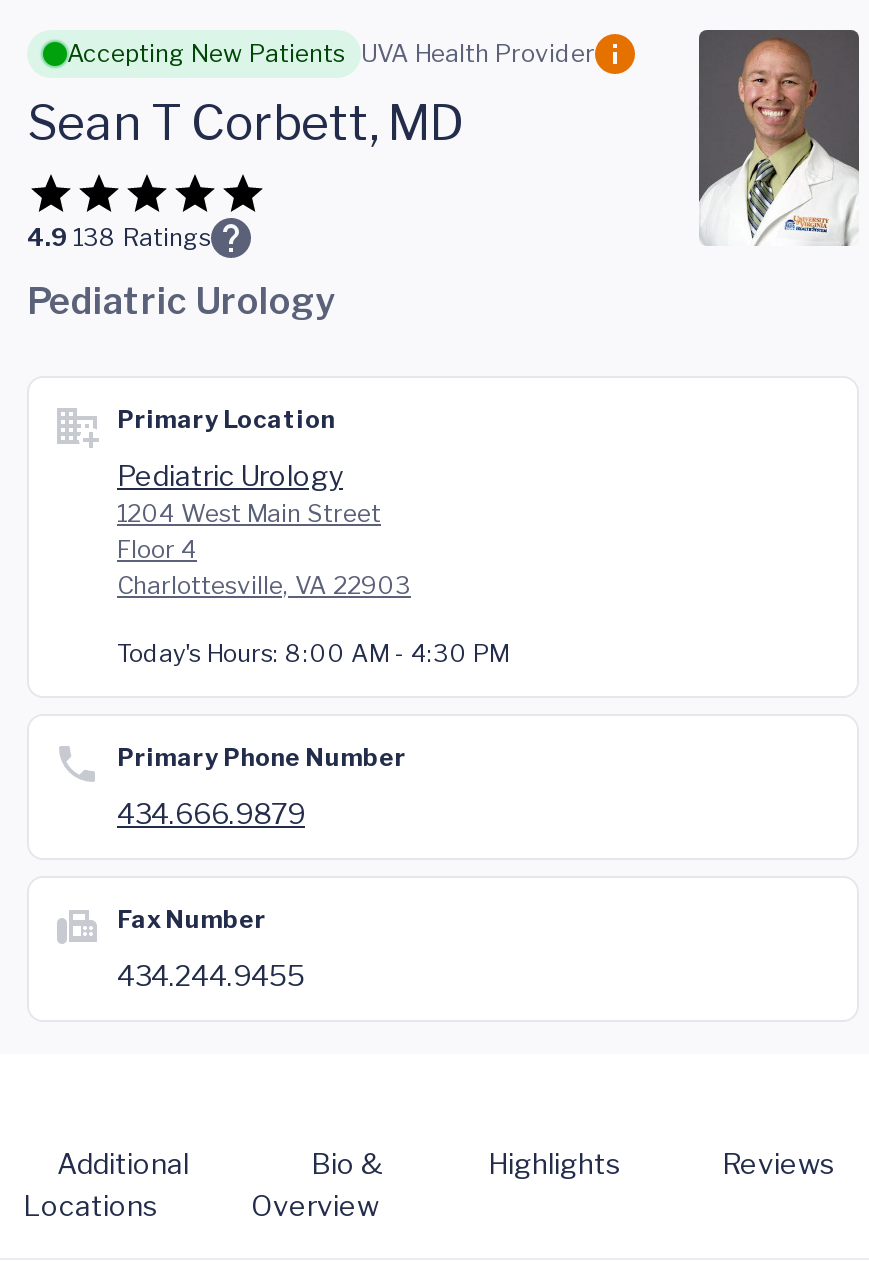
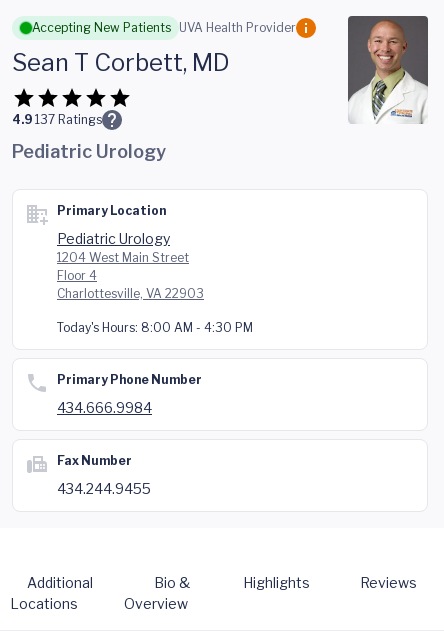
[27,222,211,252] 4.9 138 Ratings -> [12,112,102,127] 4.9 137 Ratings
[117,796,305,830] 434.666.9879 -> [57,399,152,416] 434.666.9984

